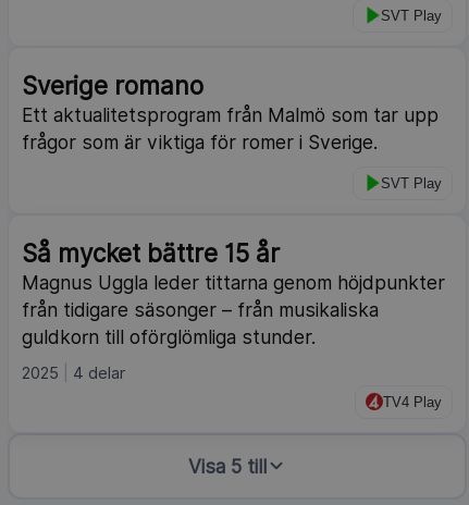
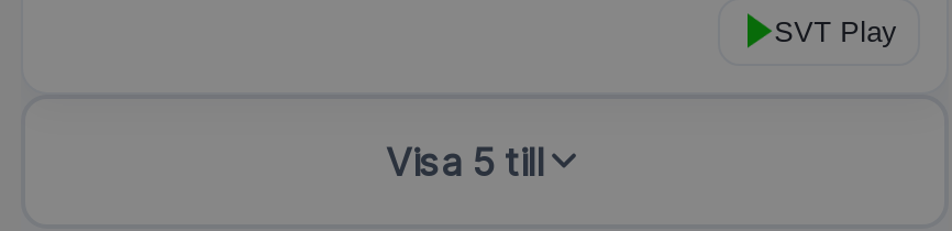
[22,71,445,410] Sverige romano | Ett aktualitetsprogram från Malmö som tar upp | frågor som är viktiga för romer i Sverige. | SVT Play | Så mycket bättre 15 år | Magnus Uggla leder tittarna genom höjdpunkter | från tidigare säsonger – från musikaliska | guldkorn till oförglömliga stunder. | 2025 | 4 delar | TV4 Play -> none

